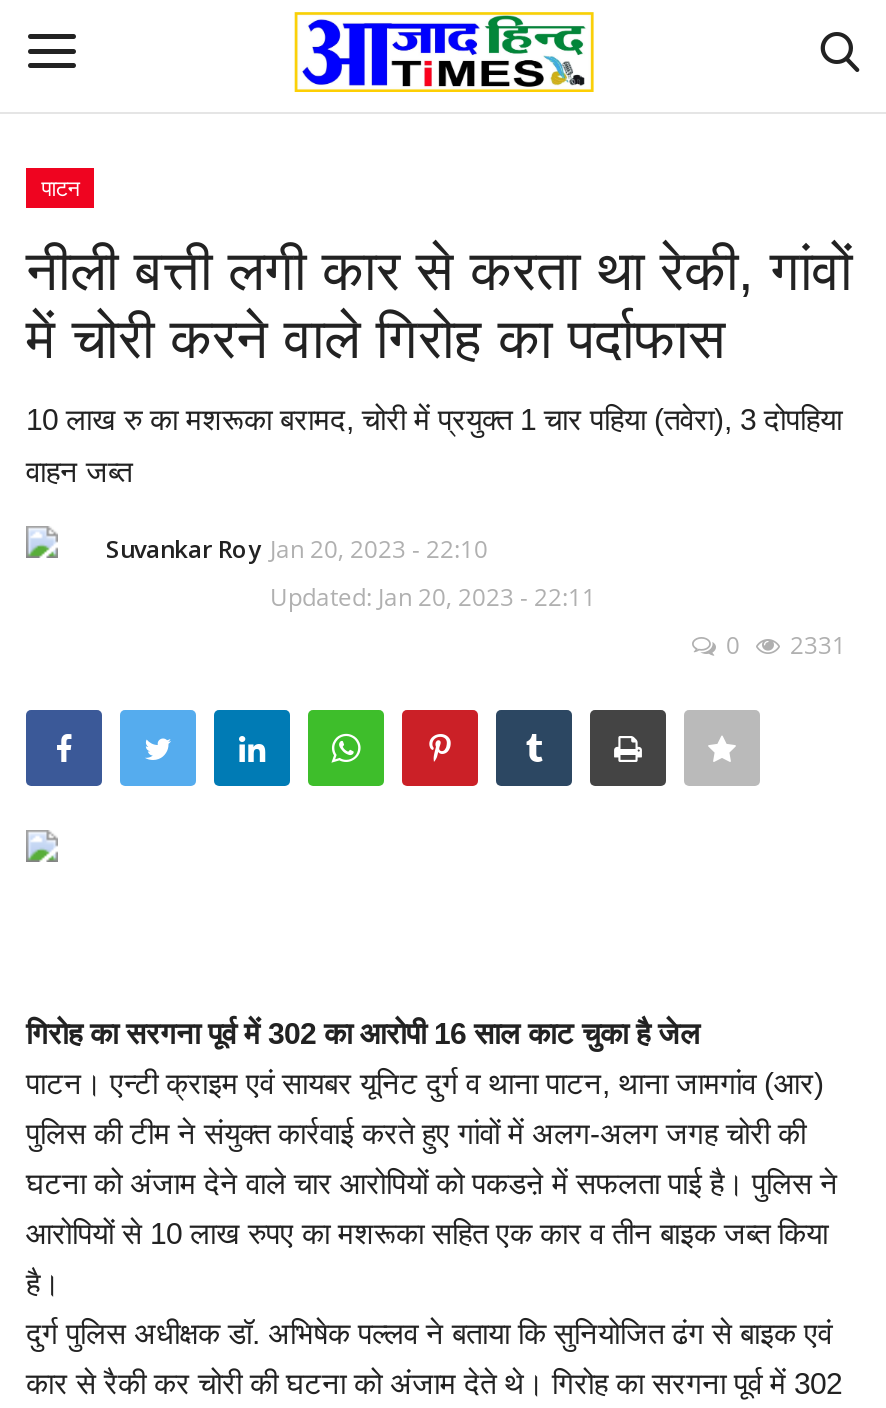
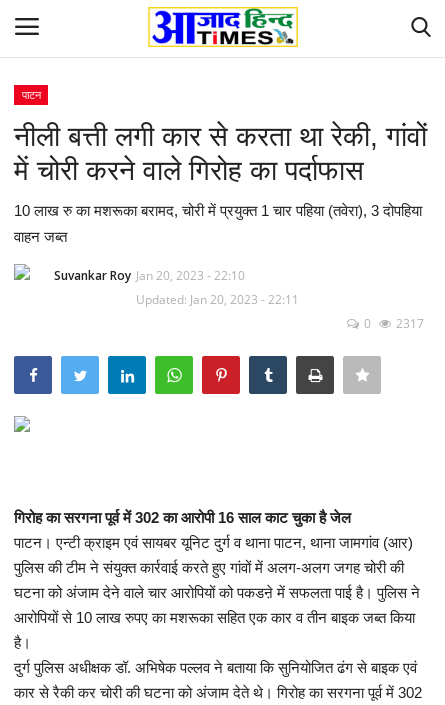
[726,628,846,662] 0 2331 -> [364,315,424,332] 0 2317

